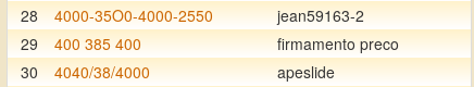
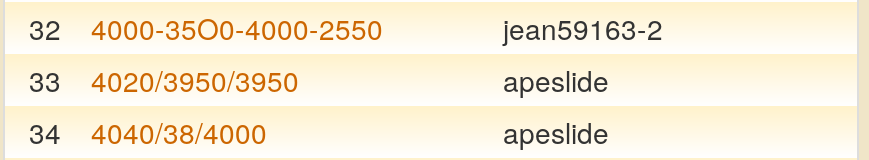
[21,4,213,26] 28 4000-35O0-4000-2550 -> [29,8,383,48] 32 4000-35O0-4000-2550
[21,33,399,83] 29 | 400 385 400 | firmamento preco | 30 -> [29,60,609,152] 33 | 4020/3950/3950 | apeslide | 34

